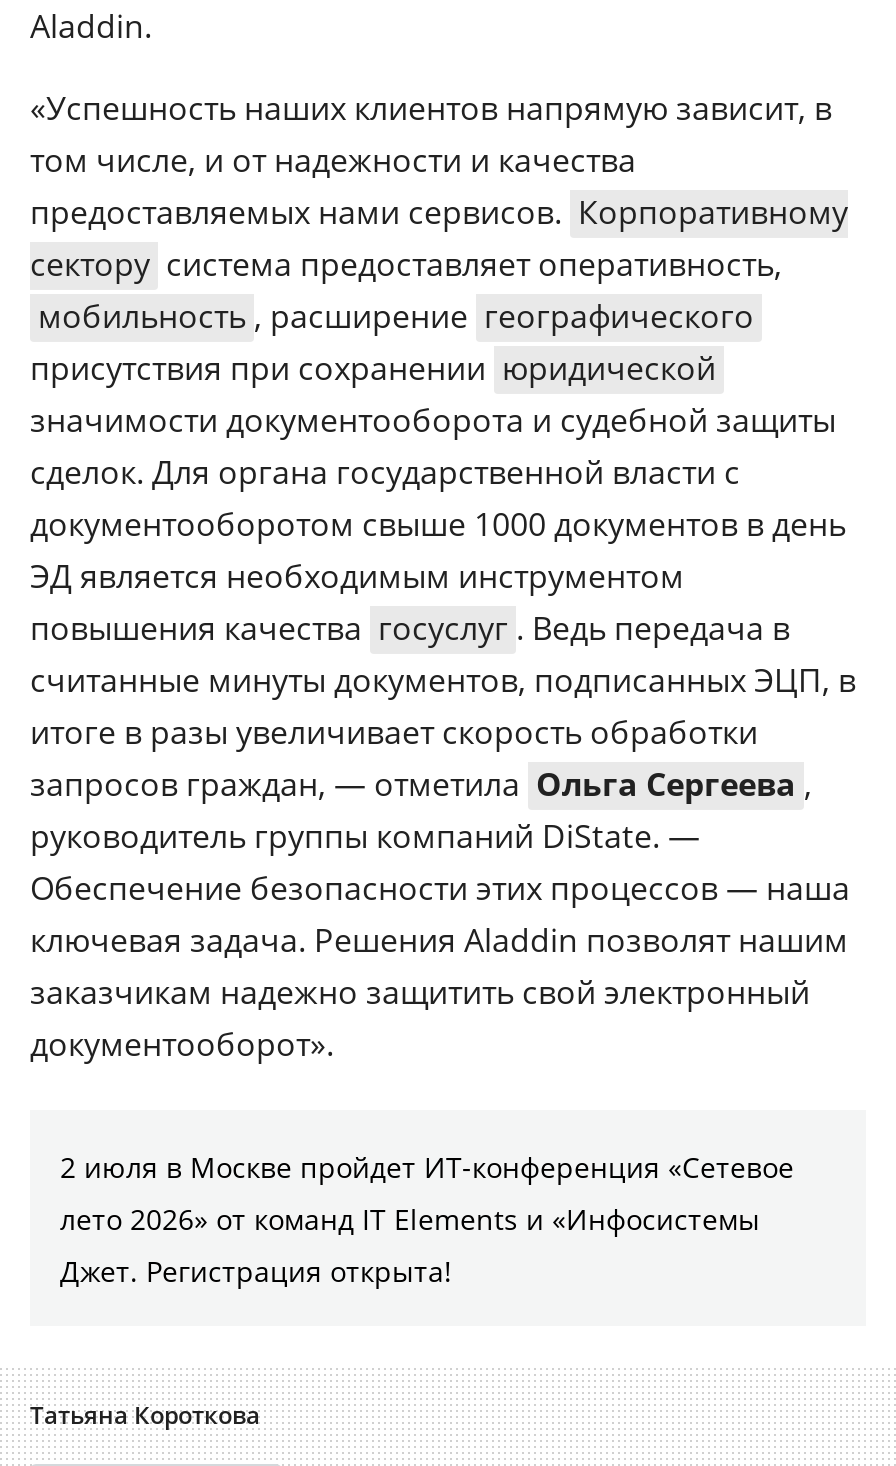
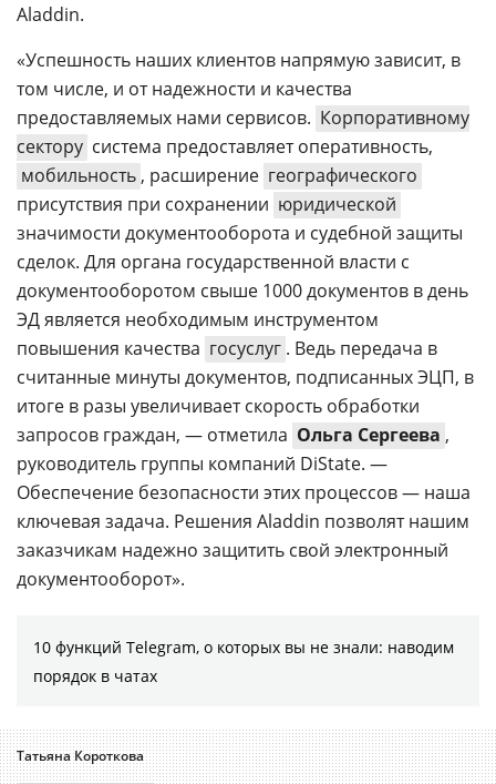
[60,1148,794,1290] 2 июля в Москве пройдет ИТ-конференция «Сетевое | лето 2026» от команд IT Elements и «Инфосистемы | Джет. Регистрация открыта! -> [33,637,454,686] 10 функций Telegram, о которых вы не знали: наводим | порядок в чатах

